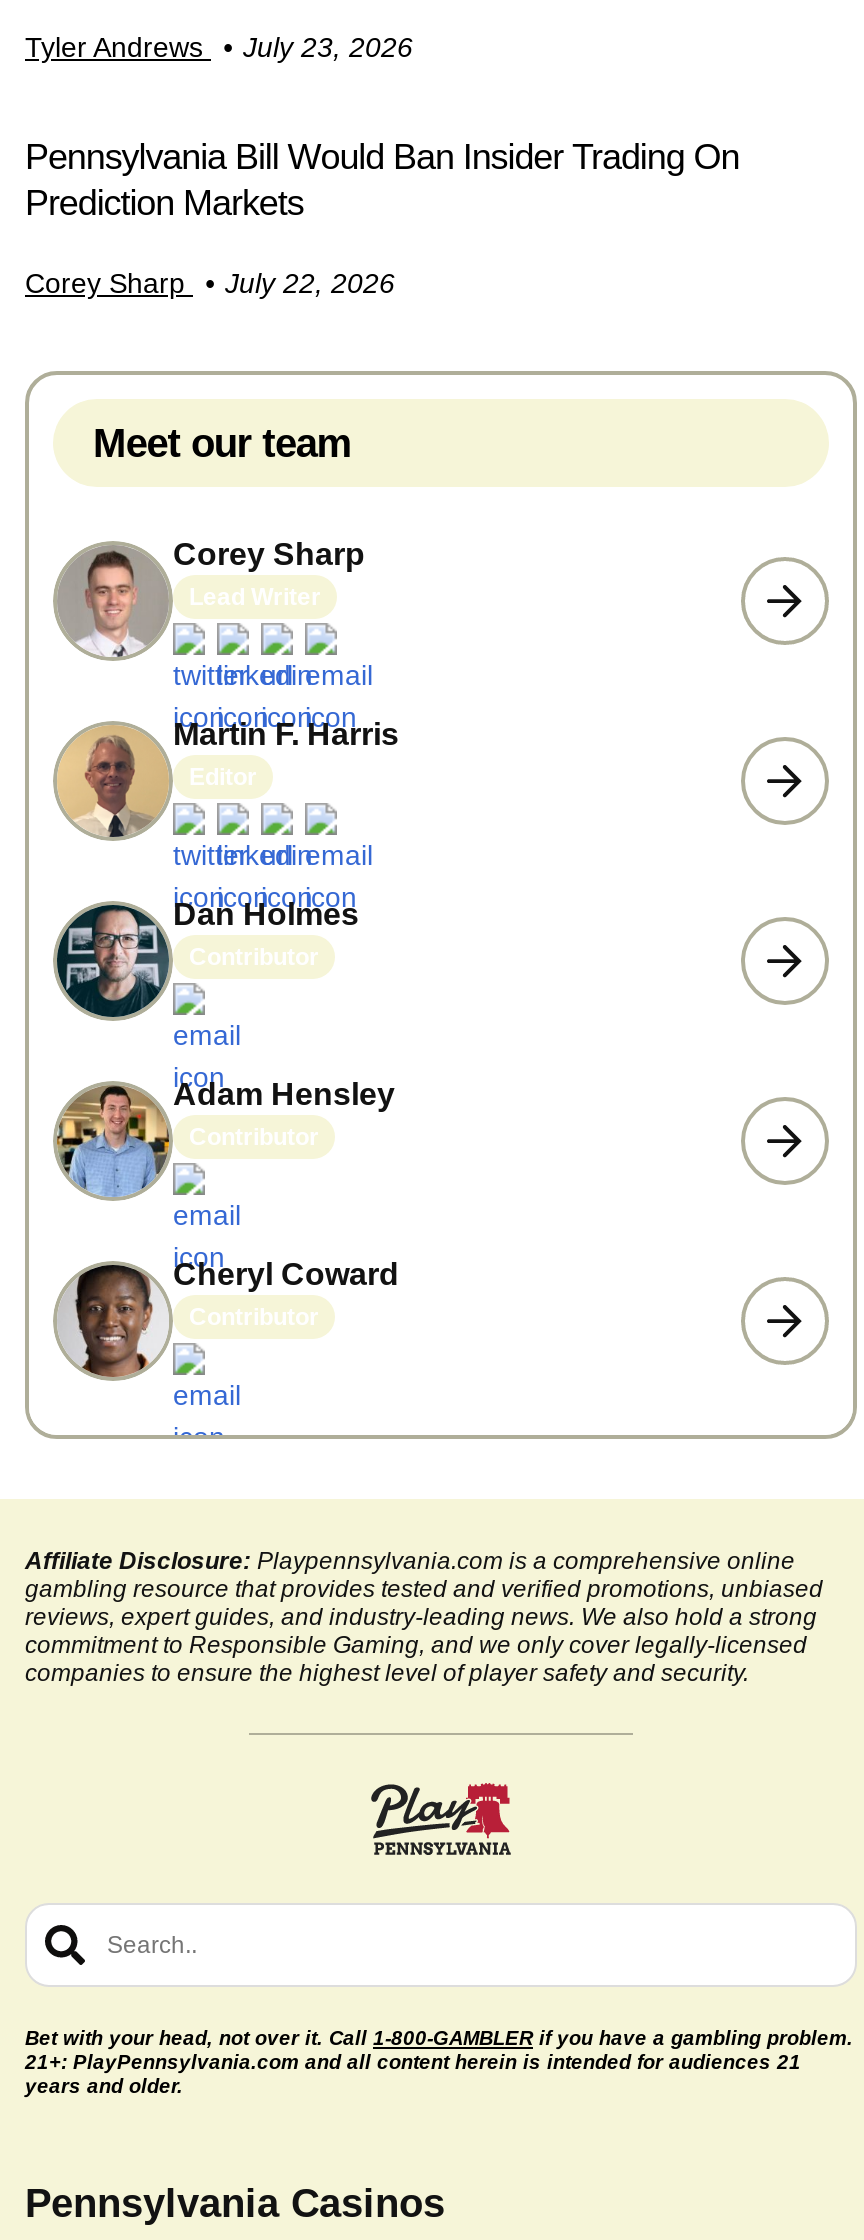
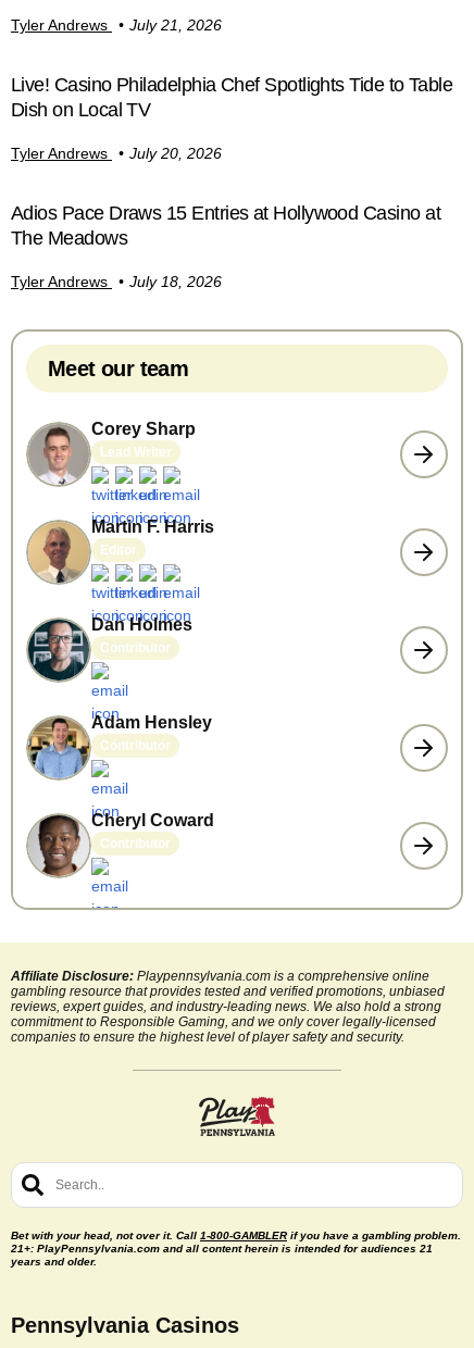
[25,31,739,299] July 23, 2026 | Pennsylvania Bill Would Ban Insider Trading On | Prediction Markets | Corey Sharp | July 22, 2026 -> [11,16,453,290] July 21, 2026 | Live! Casino Philadelphia Chef Spotlights Tide to Table | Dish on Local TV | Tyler Andrews | July 20, 2026 | Adios Pace Draws 15 Entries at Hollywood Casino at | The Meadows | Tyler Andrews | July 18, 2026

